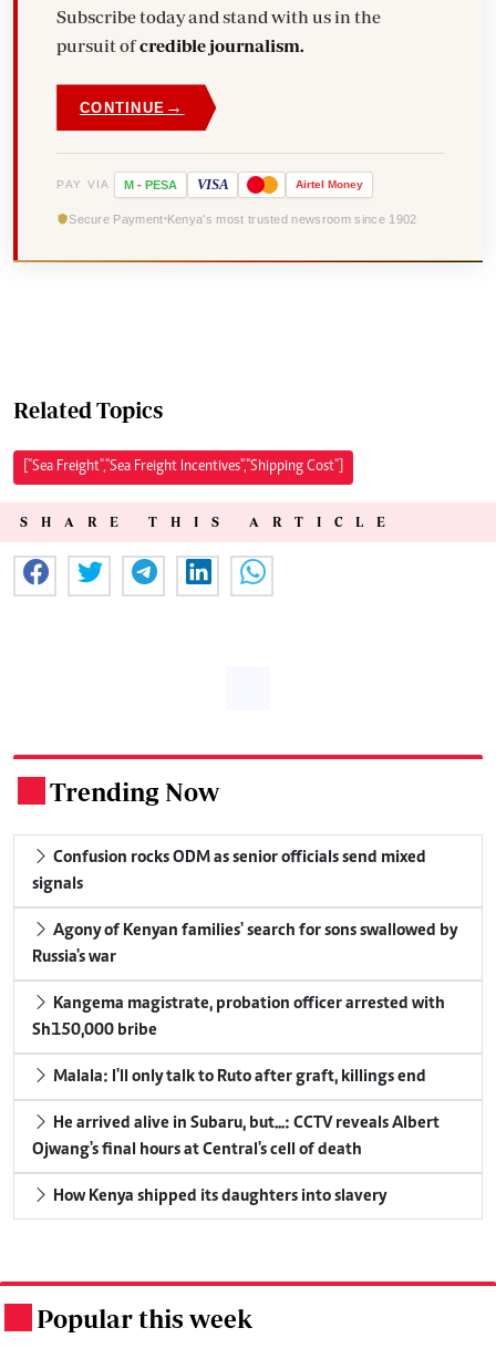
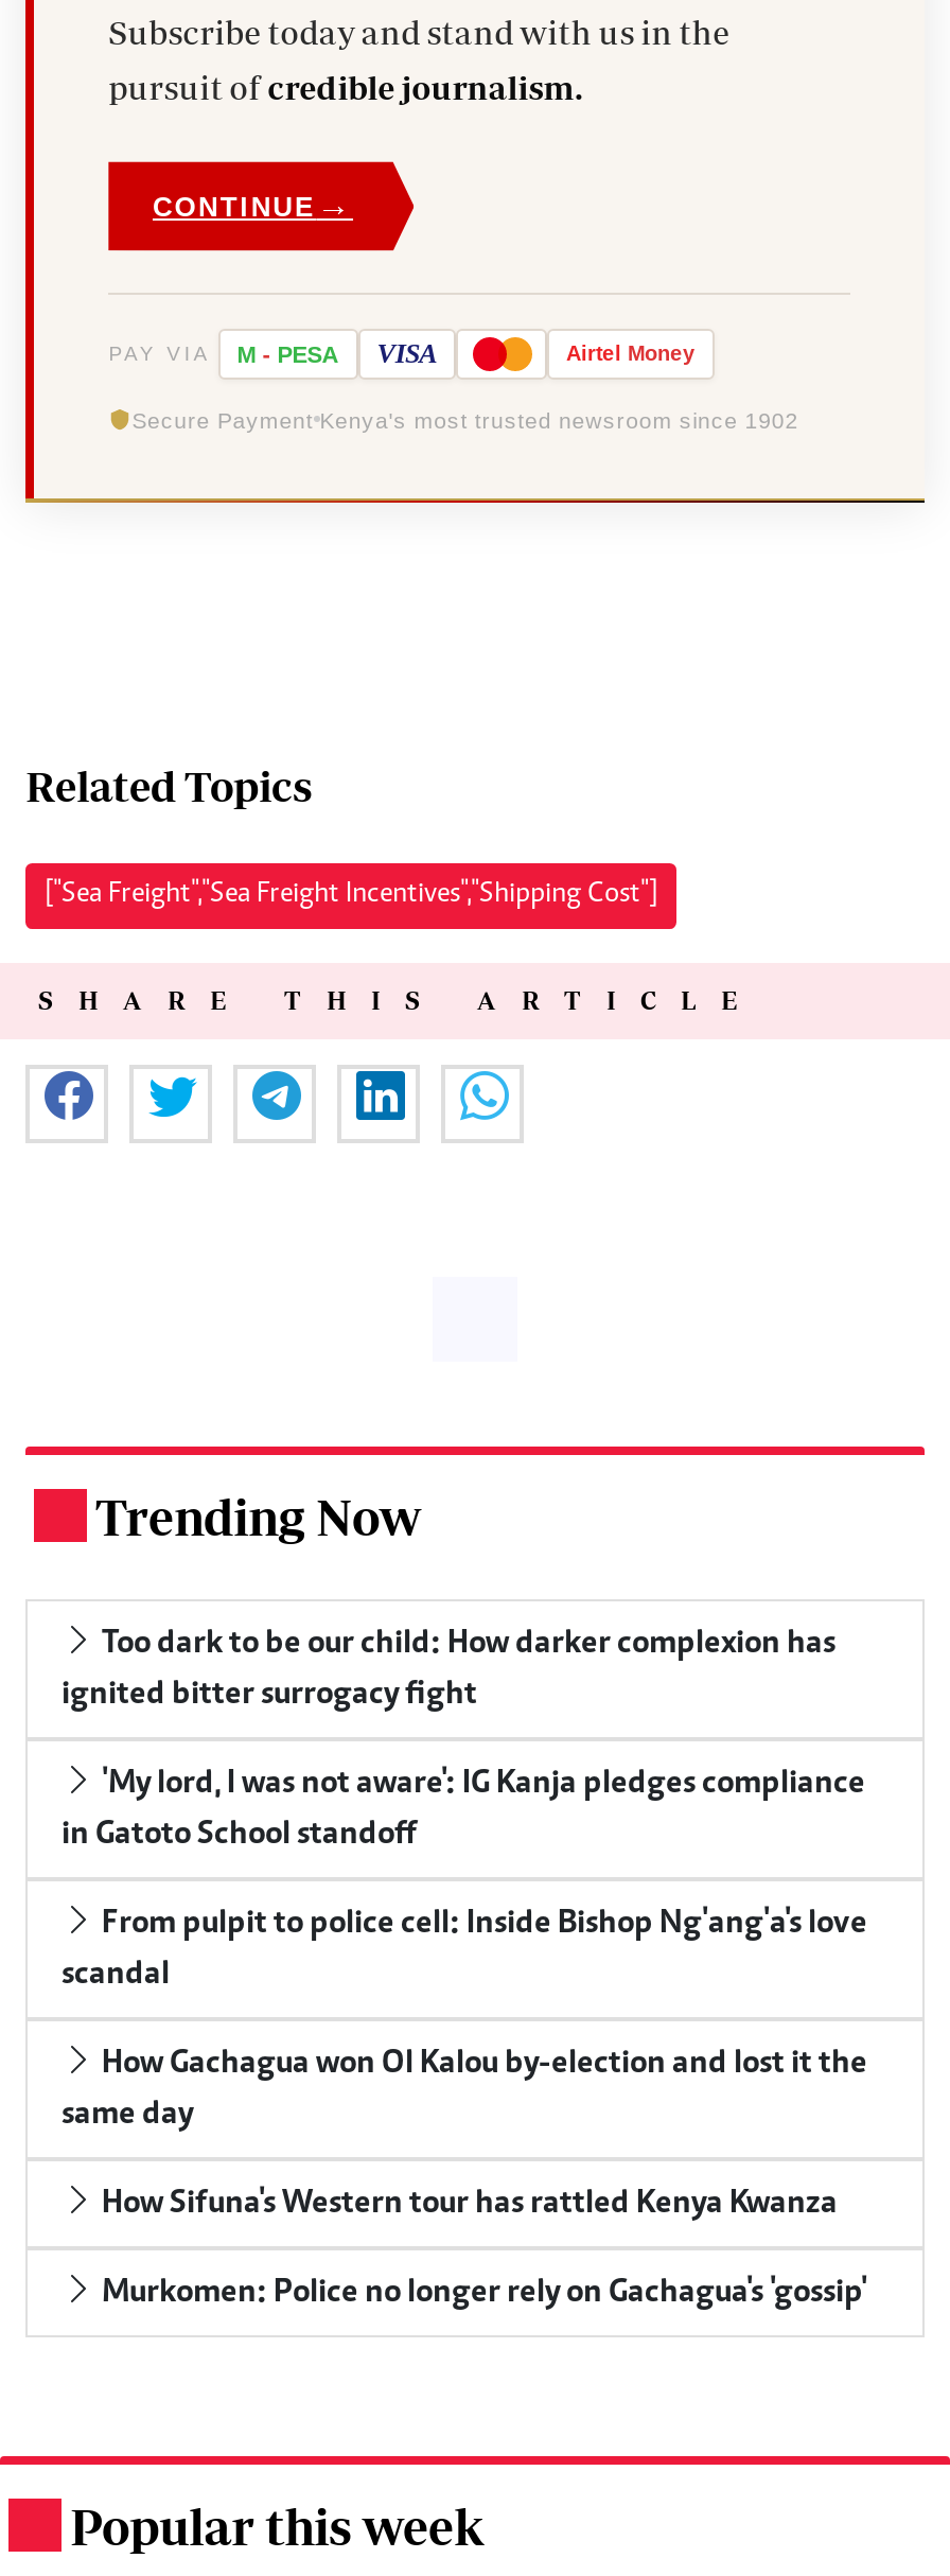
[50,848,426,866] Confusion rocks ODM as senior officials send mixed -> [95,1626,835,1660] Too dark to be our child: How darker complexion has
[32,875,83,893] signals -> [61,1677,477,1711] ignited bitter surrogacy fight
[50,921,457,939] Agony of Kenyan families' search for sons swallowed by -> [95,1766,865,1800] 'My lord, I was not aware': IG Kanja pledges compliance
[32,948,116,966] Russia's war -> [61,1817,418,1851] in Gatoto School standoff
[50,994,445,1012] Kangema magistrate, probation officer arrested with -> [95,1906,867,1940] From pulpit to police cell: Inside Bishop Ng'ang'a's love
[32,1021,157,1039] Sh150,000 bribe -> [61,1957,170,1991] scandal
[50,1068,426,1085] Malala: I'll only talk to Ruto after graft, killings end -> [95,2046,867,2080] How Gachagua won Ol Kalou by-election and lost it the
[50,1114,440,1132] He arrived alive in Subaru, but...: CCTV reveals Albert -> [61,2097,193,2131] same day
[32,1141,362,1158] Ojwang's final hours at Central's cell of death -> [95,2186,838,2220] How Sifuna's Western tour has rattled Kenya Kwanza
[50,1187,386,1205] How Kenya shipped its daughters into slavery -> [95,2275,867,2309] Murkomen: Police no longer rely on Gachagua's 'gossip'

